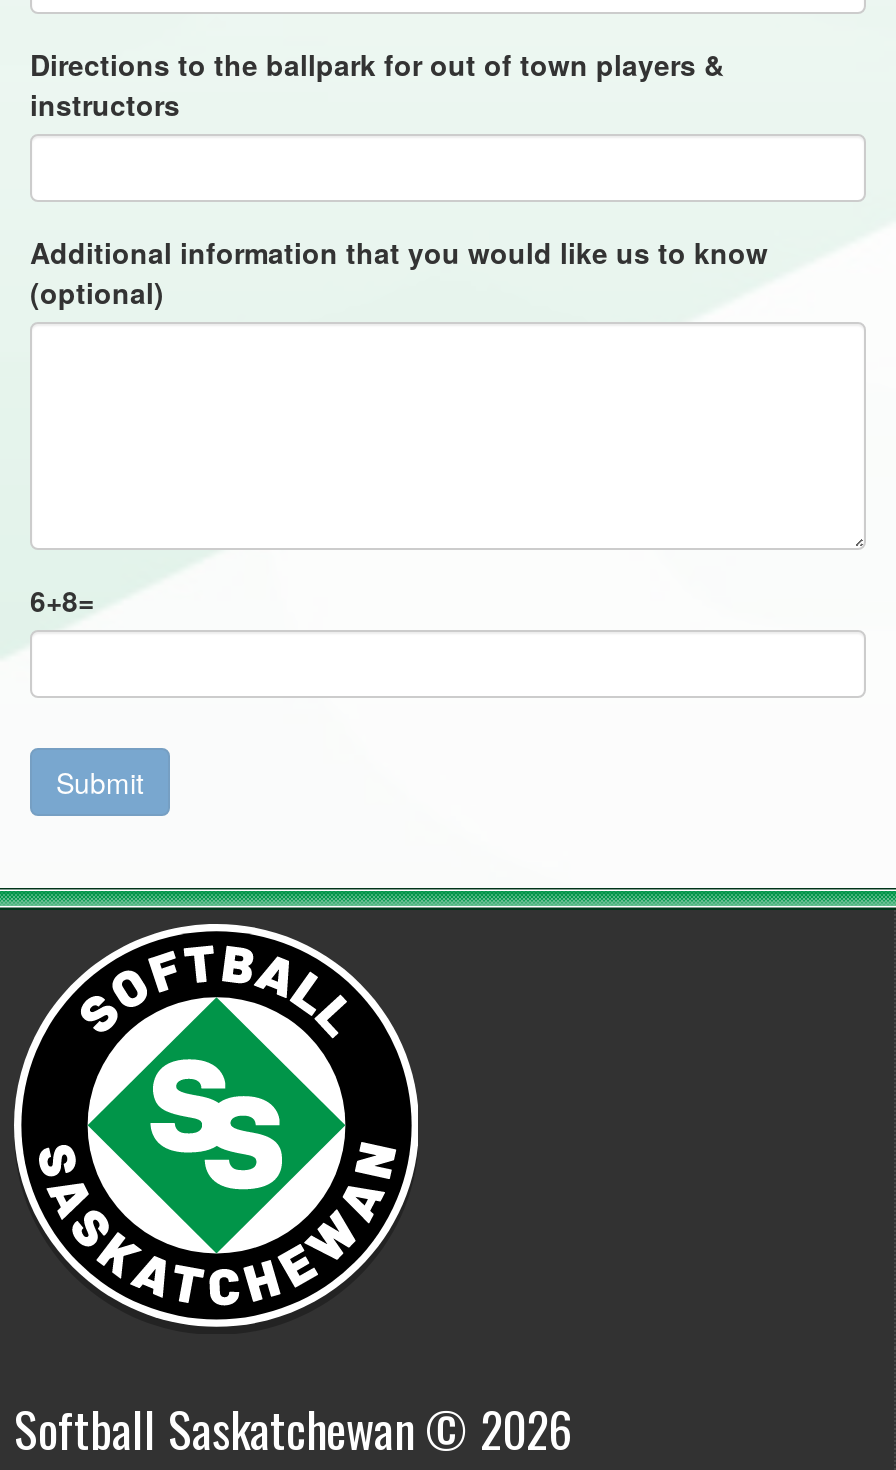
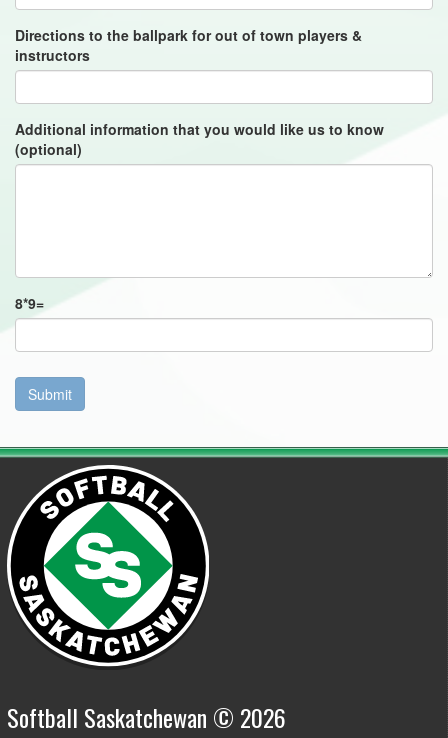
[30,580,94,620] 6+8= -> [15,293,44,313] 8*9=

